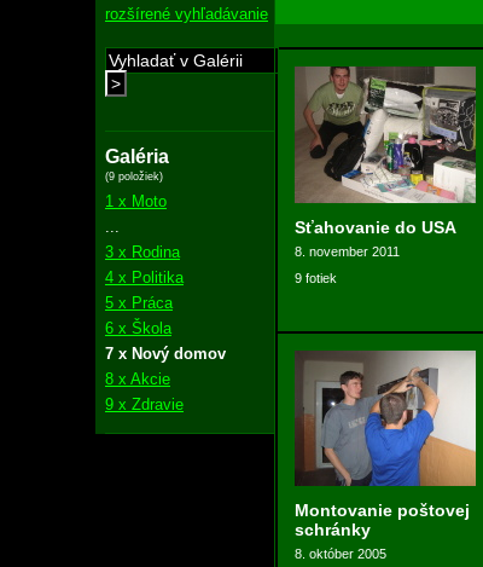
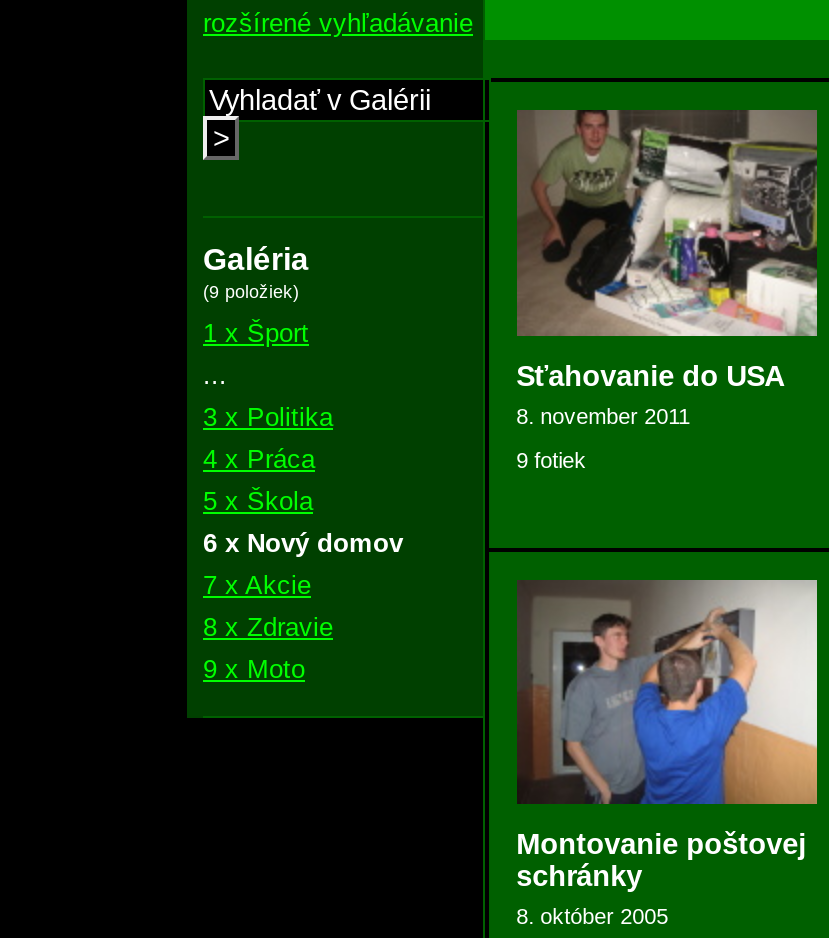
[105,192,167,210] 1 x Moto -> [203,317,309,347] 1 x Šport
[105,242,226,413] 3 x Rodina | 4 x Politika | 5 x Práca | 6 x Škola | 7 x Nový domov | 8 x Akcie | 9 x Zdravie -> [203,401,403,683] 3 x Politika | 4 x Práca | 5 x Škola | 6 x Nový domov | 7 x Akcie | 8 x Zdravie | 9 x Moto

